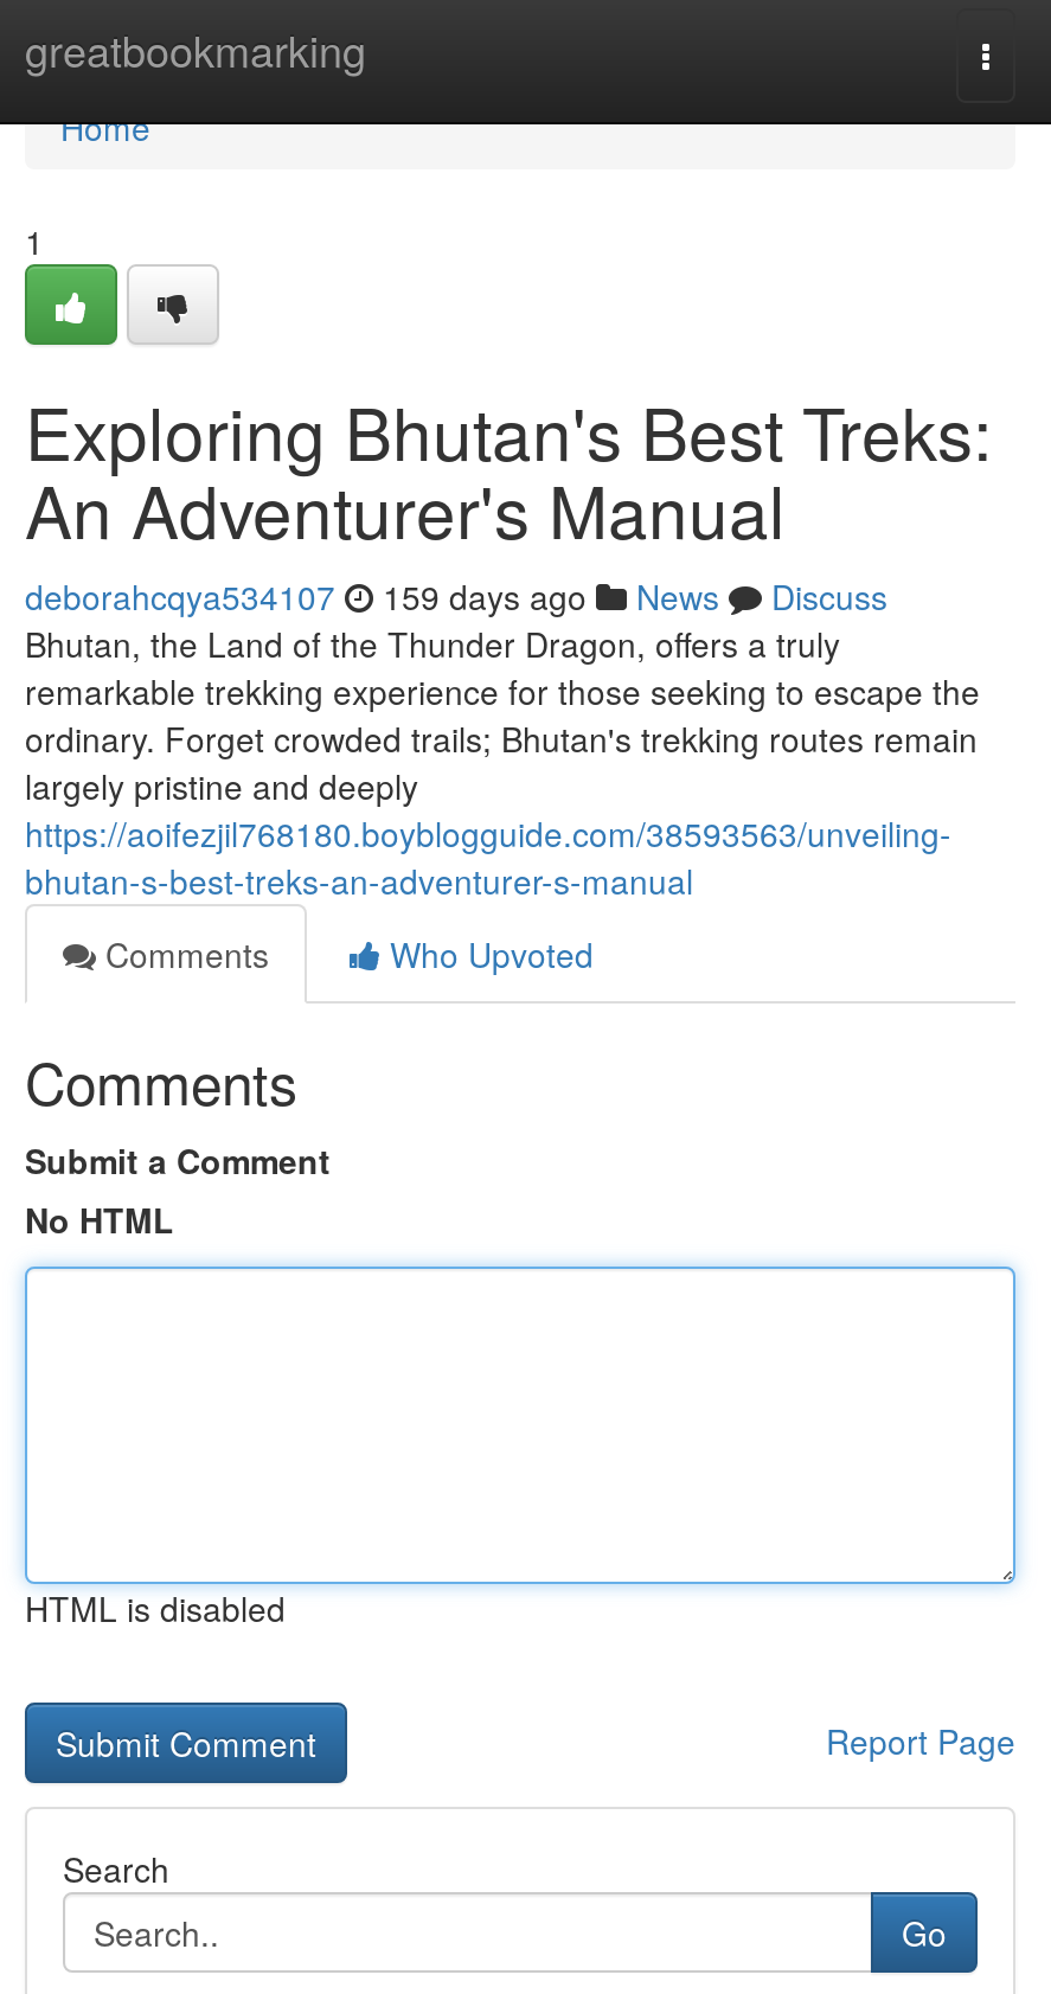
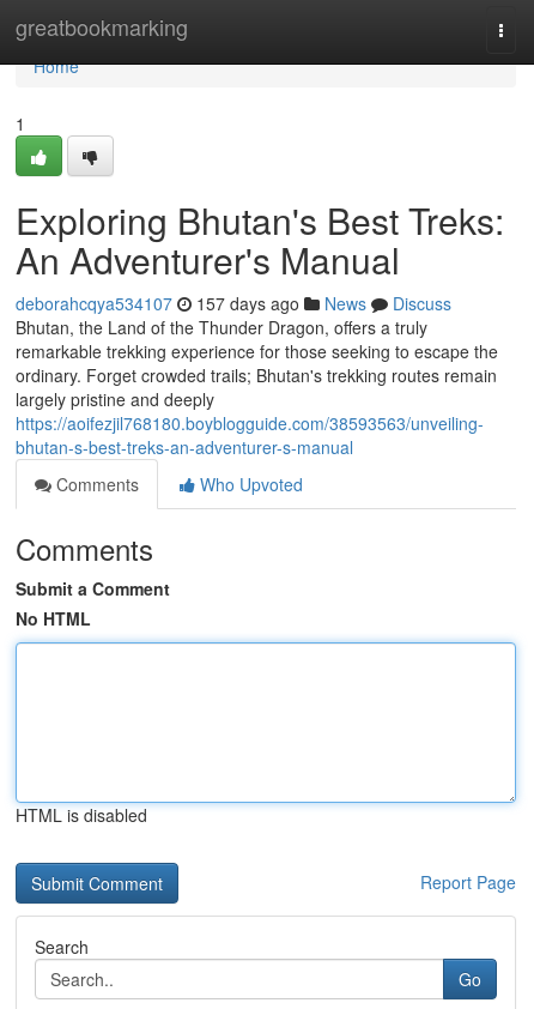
[25,572,887,620] deborahcqya534107 159 days ago News Discuss -> [16,291,451,315] deborahcqya534107 157 days ago News Discuss

